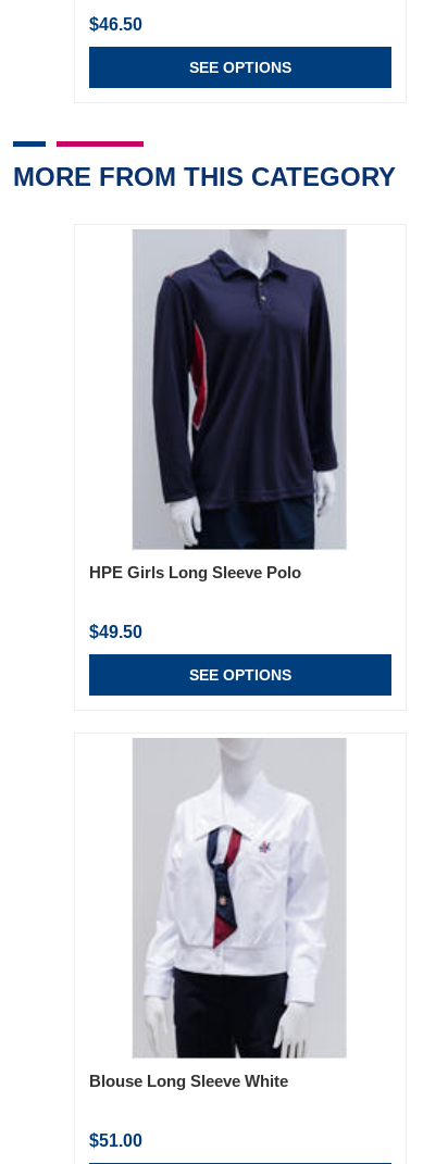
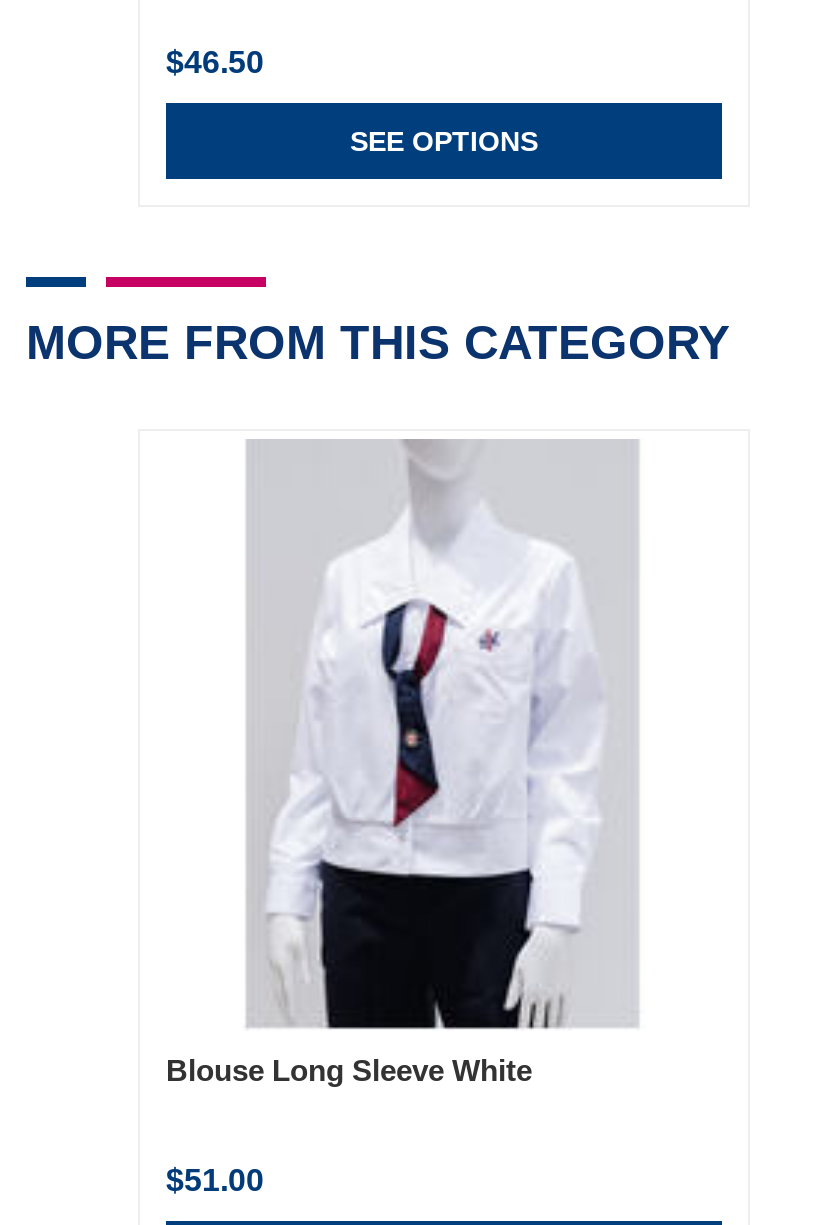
[89,230,339,684] [image] | HPE Girls Long Sleeve Polo | $49.50 | SEE OPTIONS -> none

